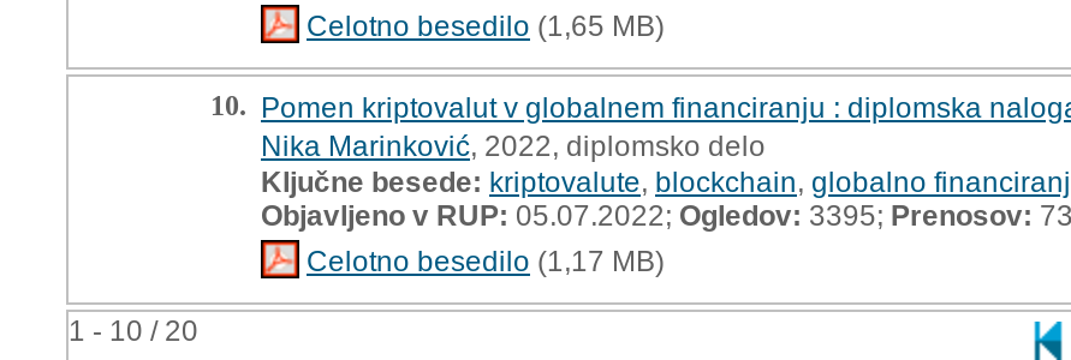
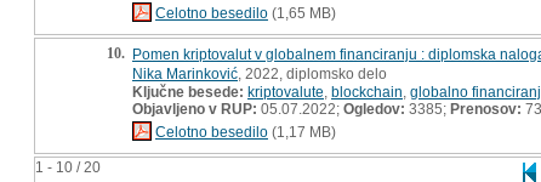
[261,198,1071,232] Objavljeno v RUP:05.07.2022;Ogledov: 3395;Prenosov:73 -> [132,100,541,117] Objavljeno v RUP:05.07.2022;Ogledov: 3385;Prenosov:73

